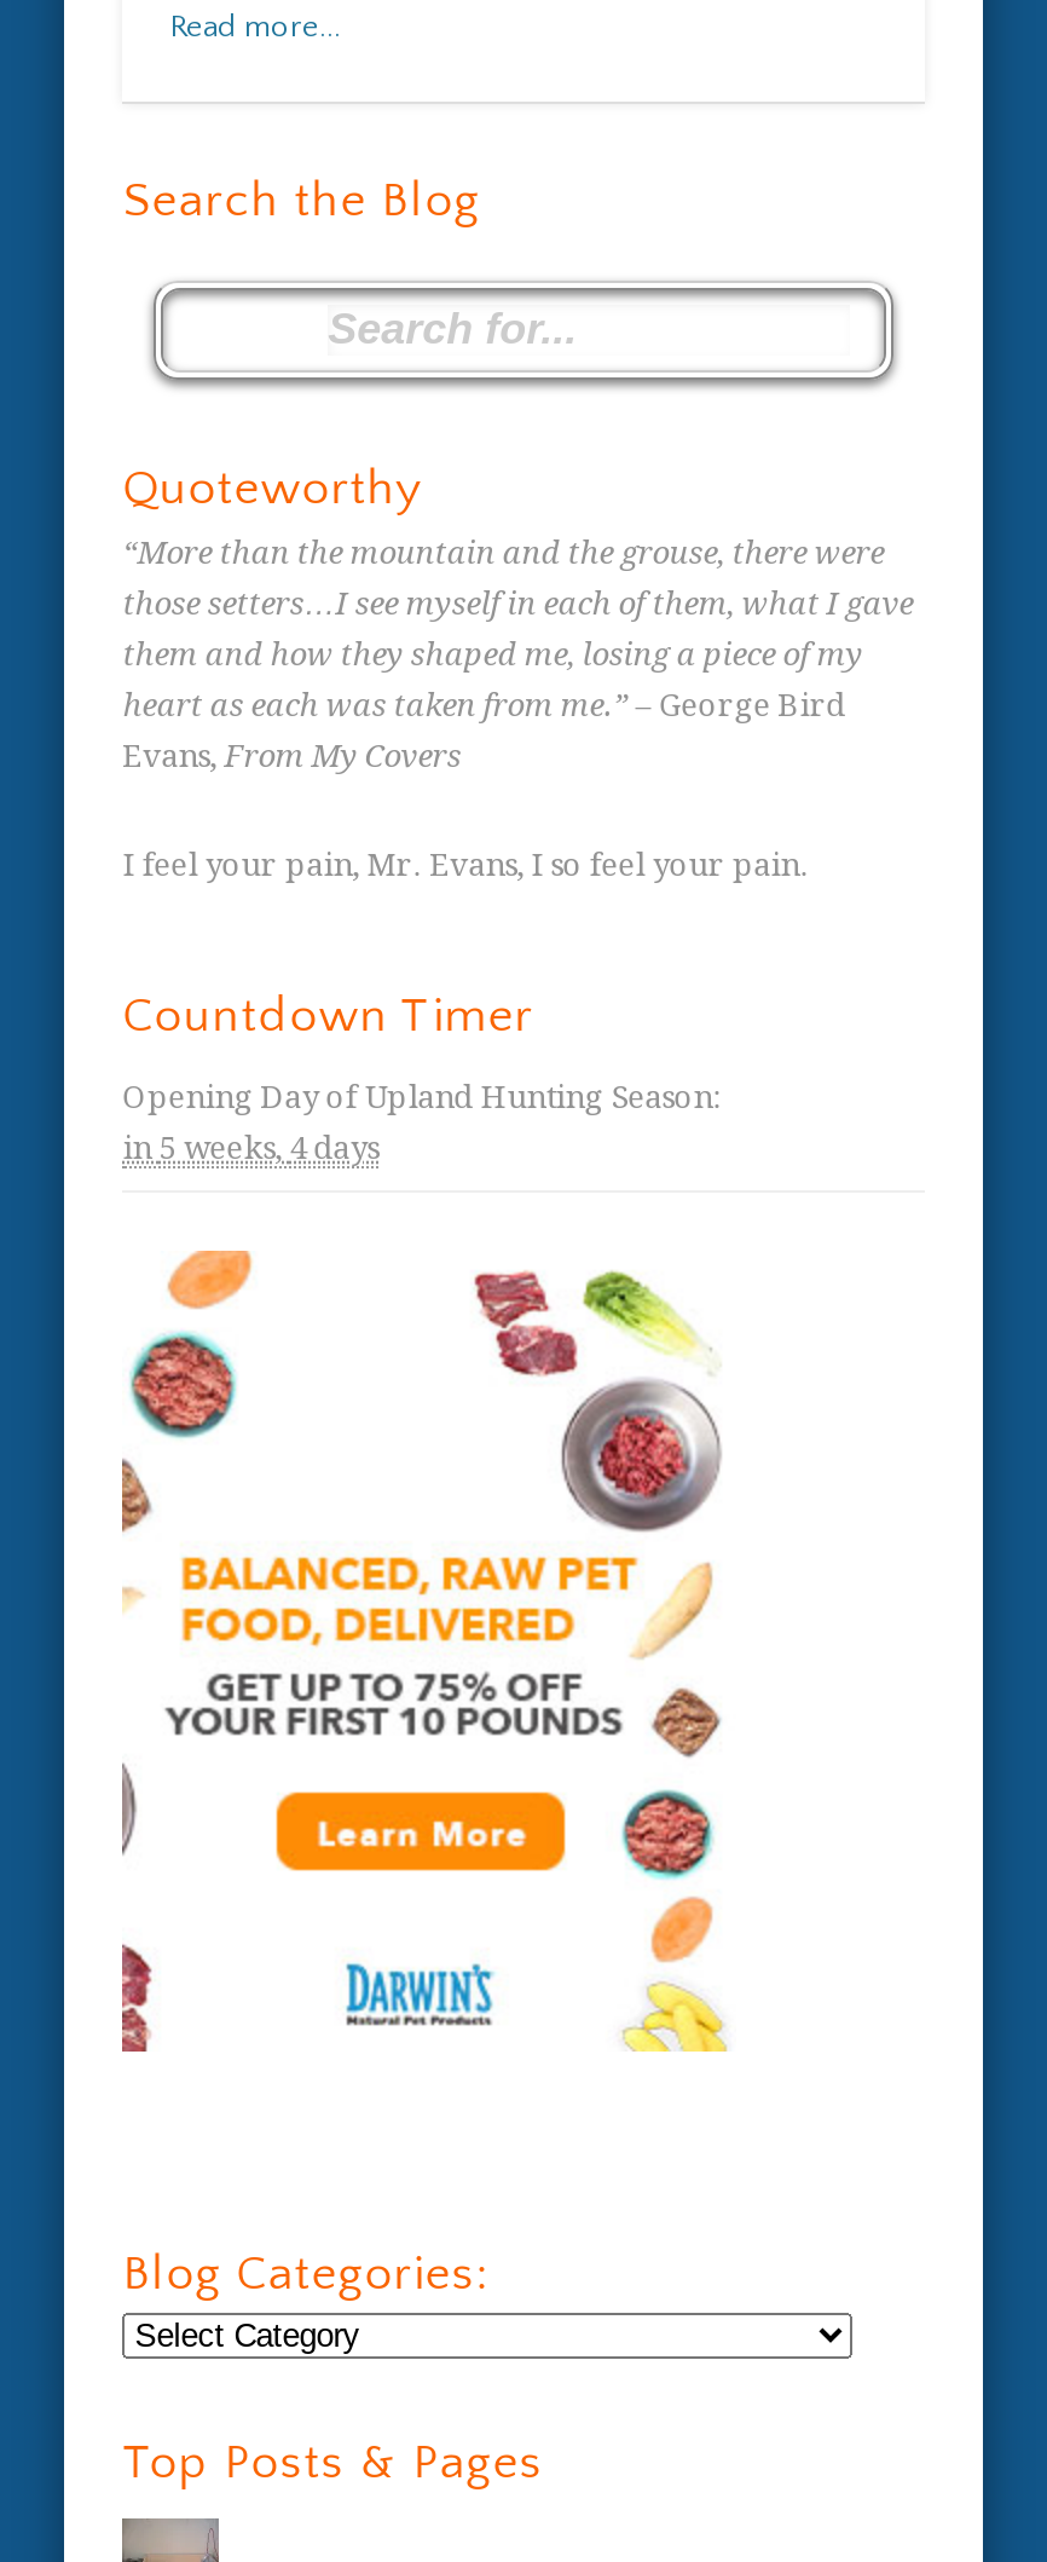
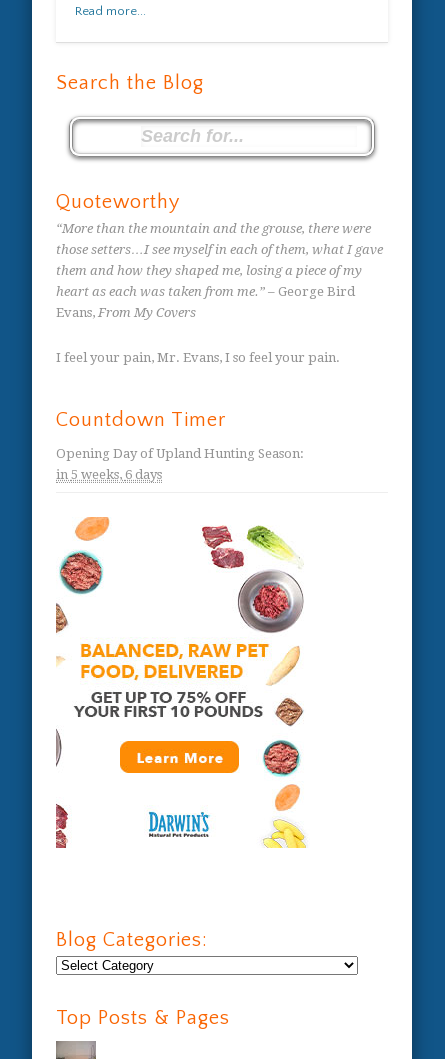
[123,1130,379,1166] in 5 weeks, 4 days -> [56,467,162,482] in 5 weeks, 6 days

